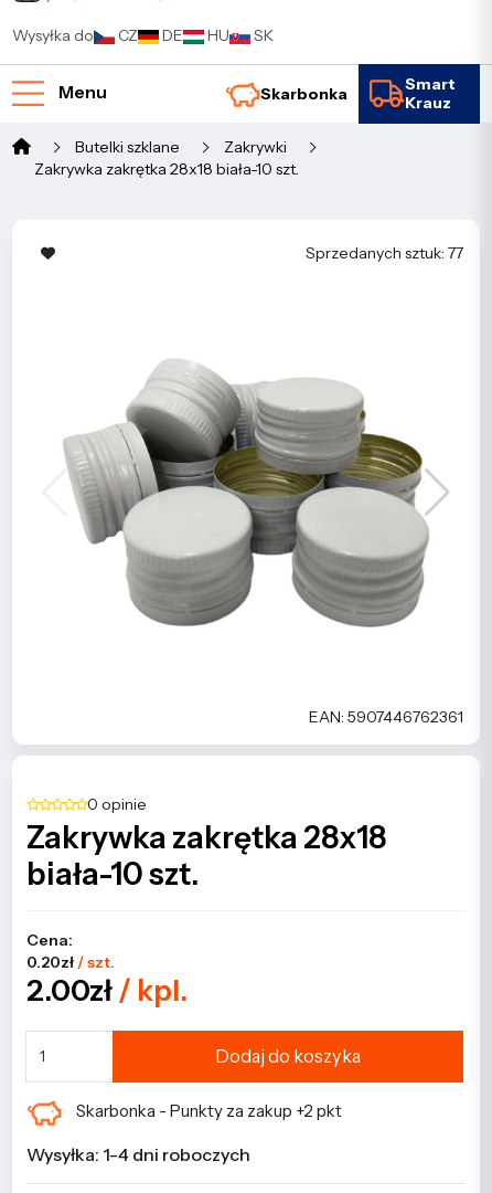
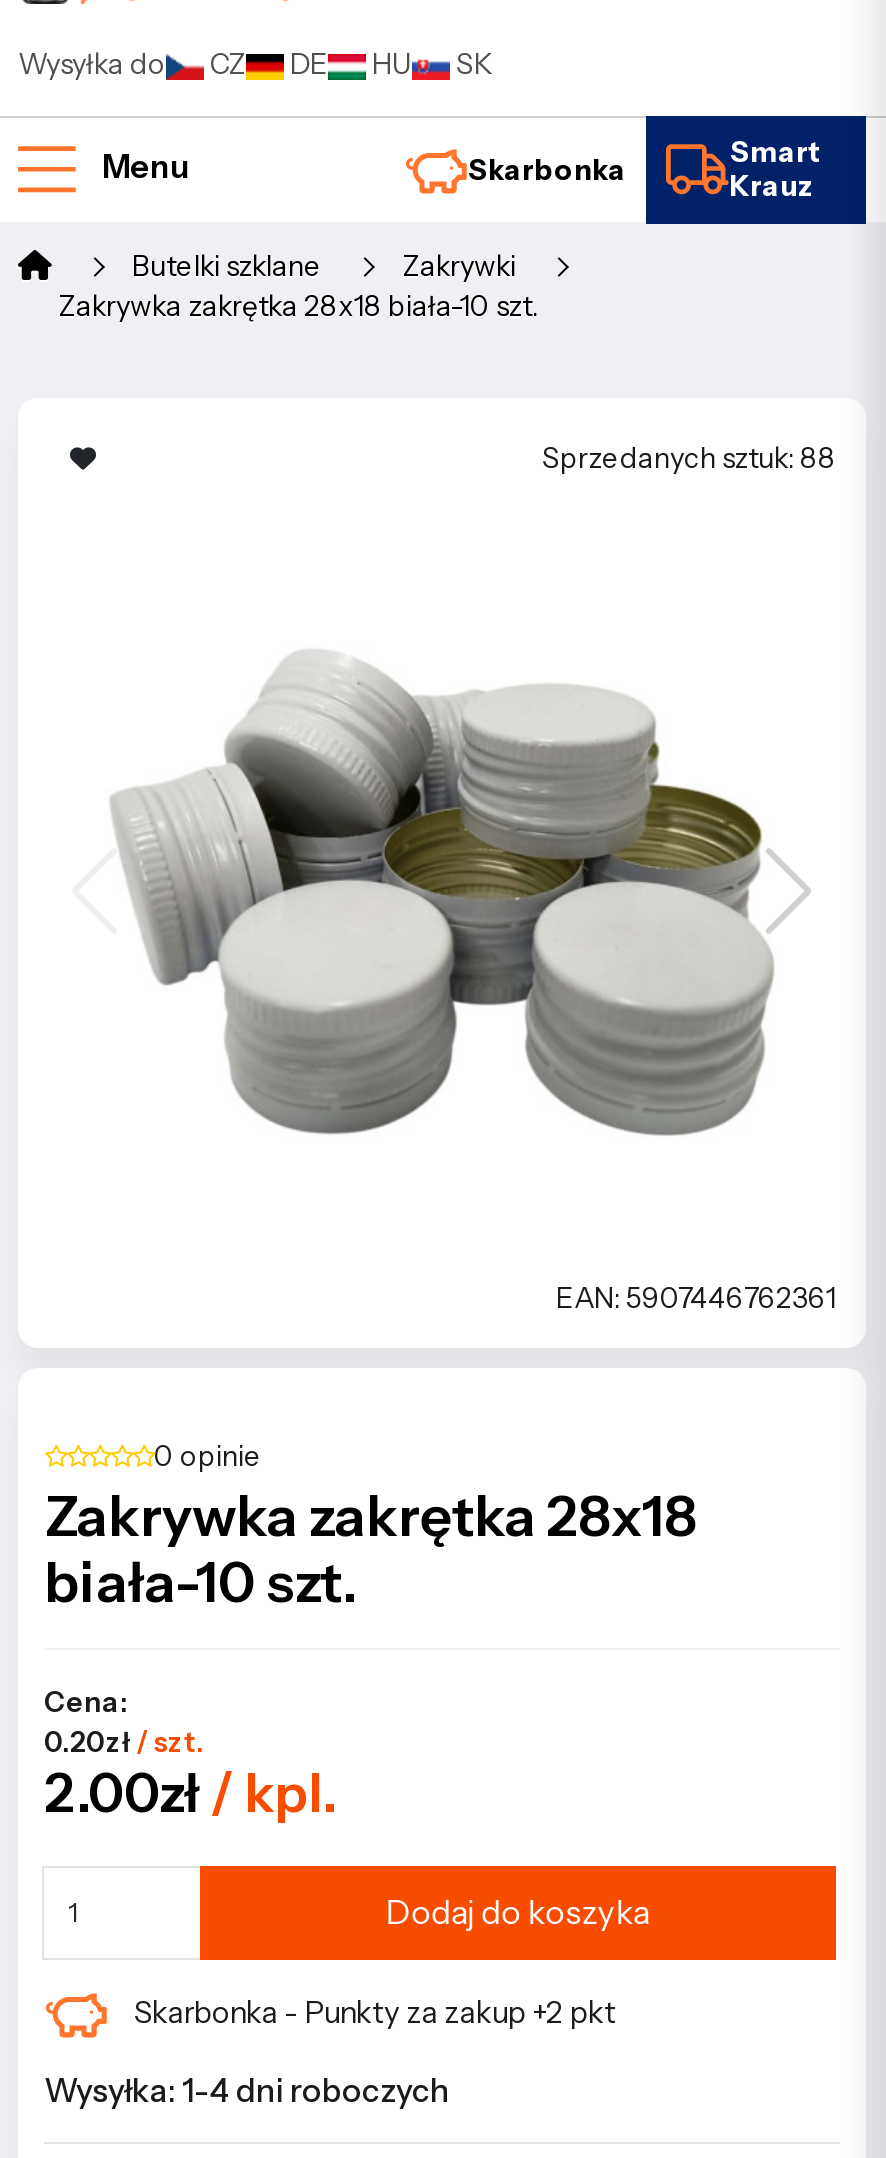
[306,243,463,263] Sprzedanych sztuk: 77 -> [542,440,836,476] Sprzedanych sztuk: 88

